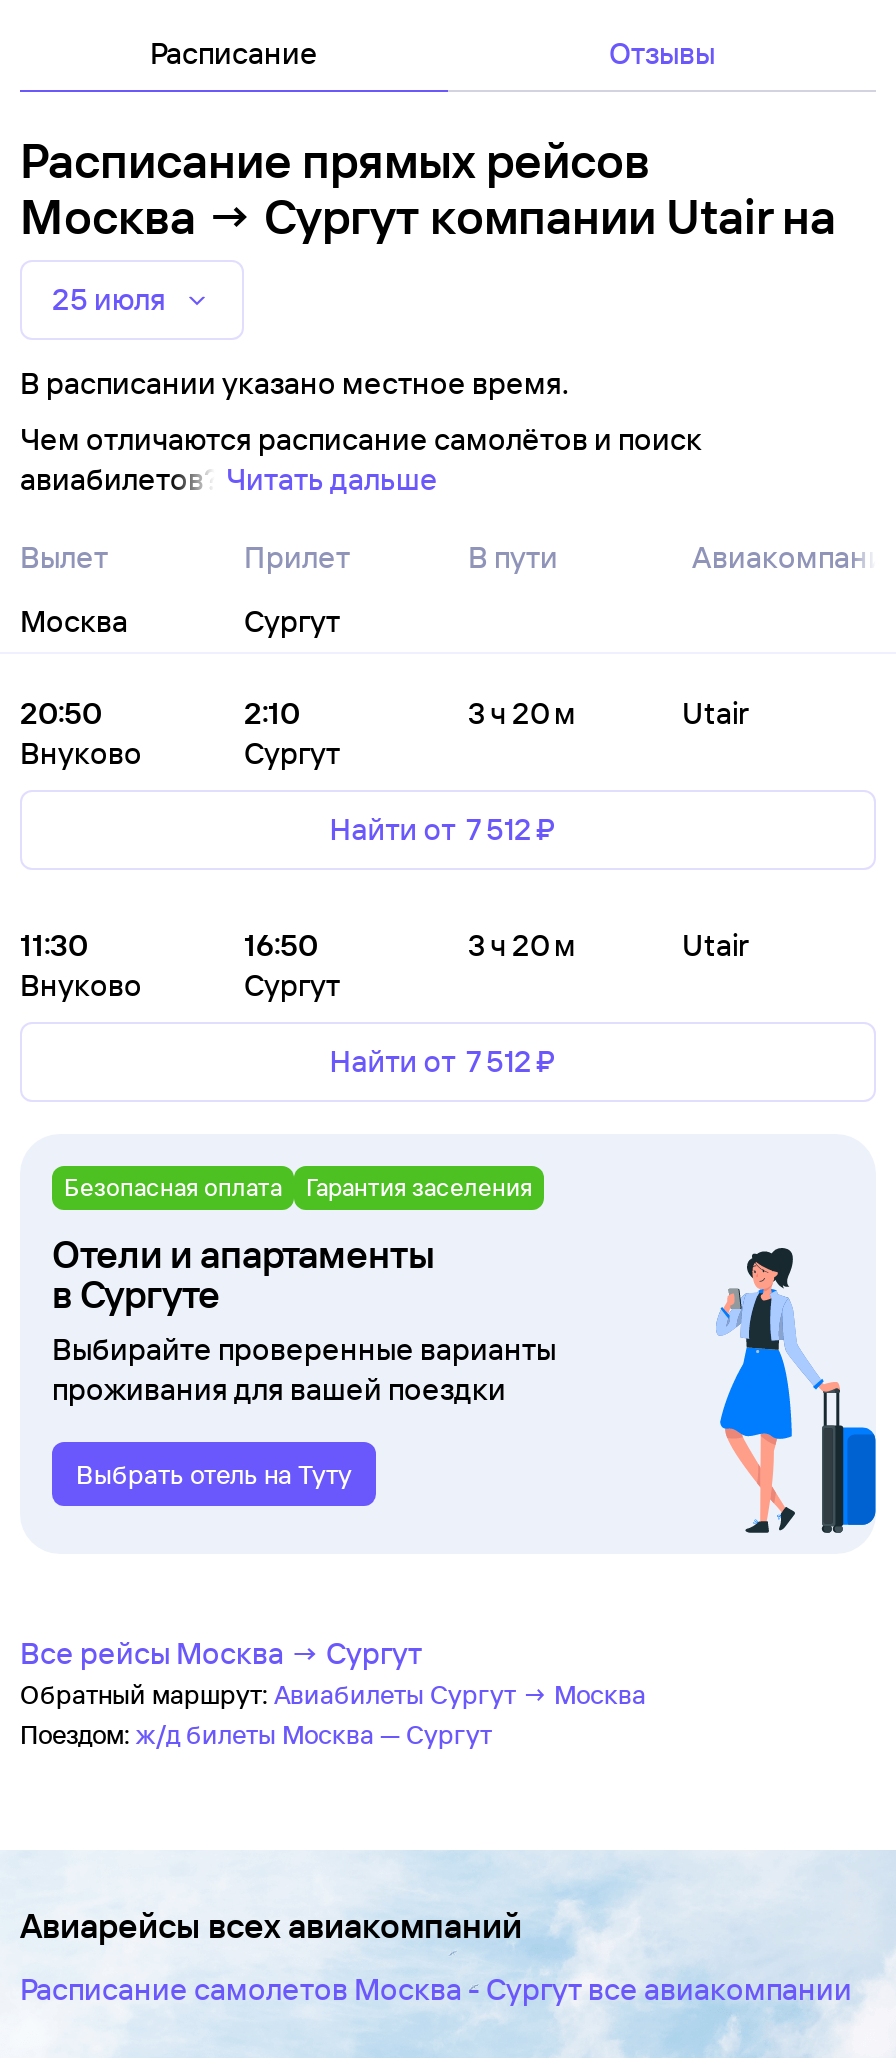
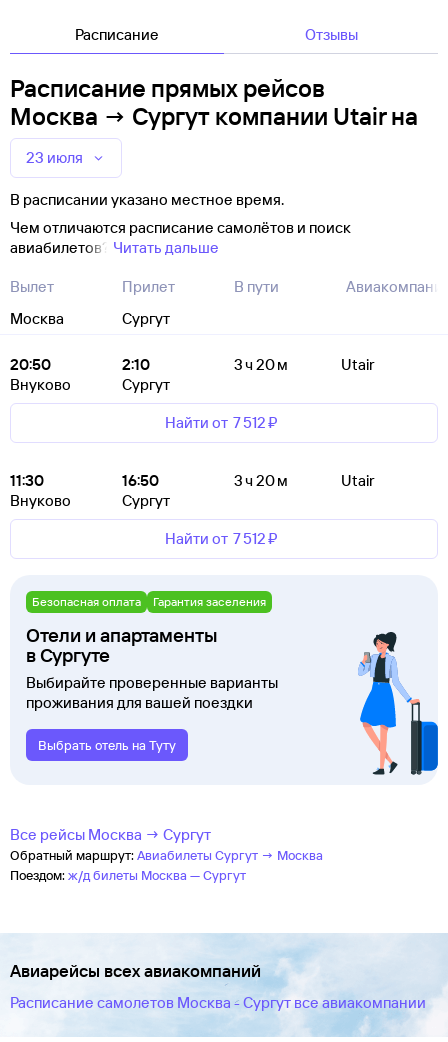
[52,280,166,318] 25 июля -> [26,148,83,167] 23 июля

